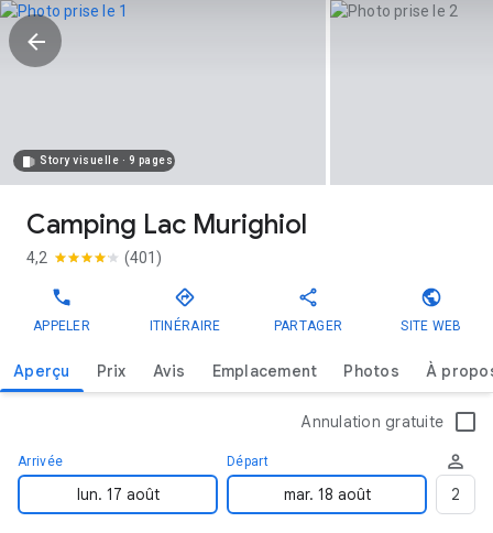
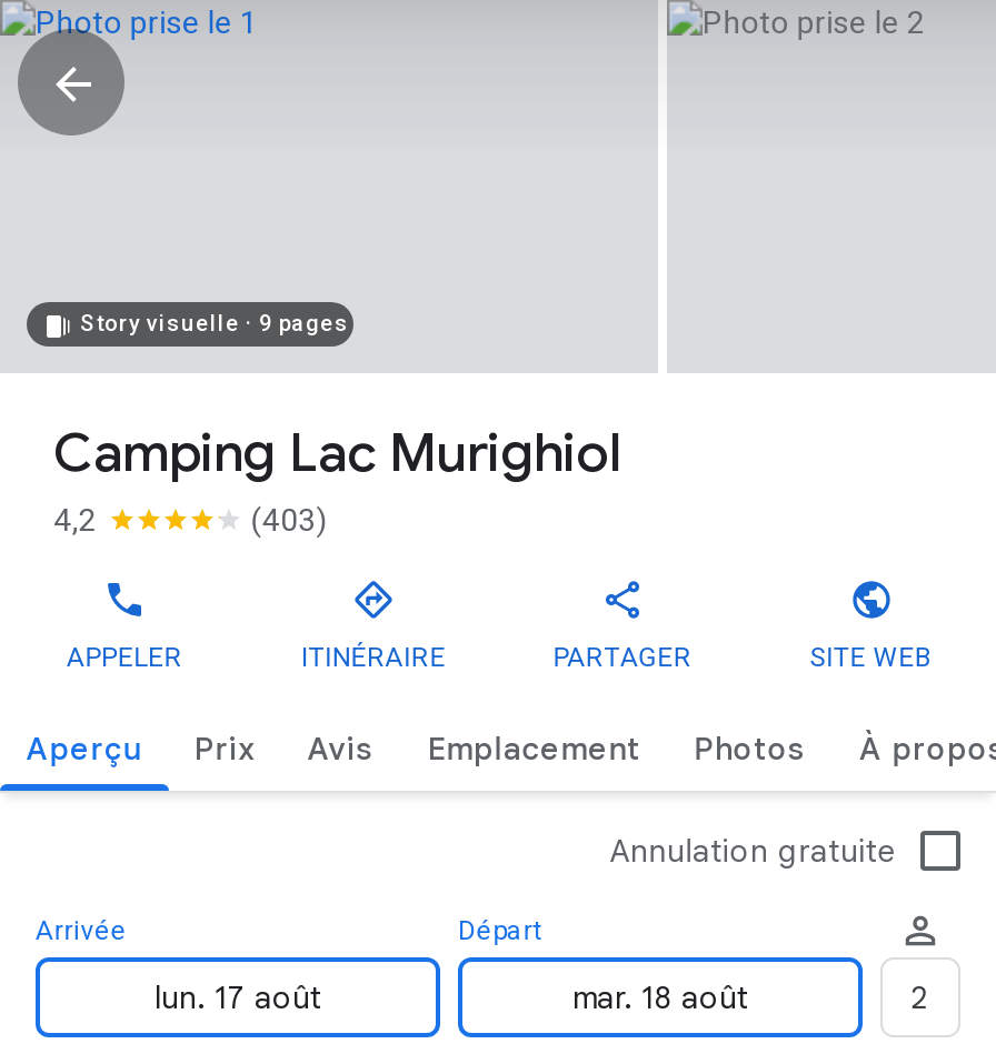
[124,249,162,266] (401) -> [250,502,328,538] (403)

